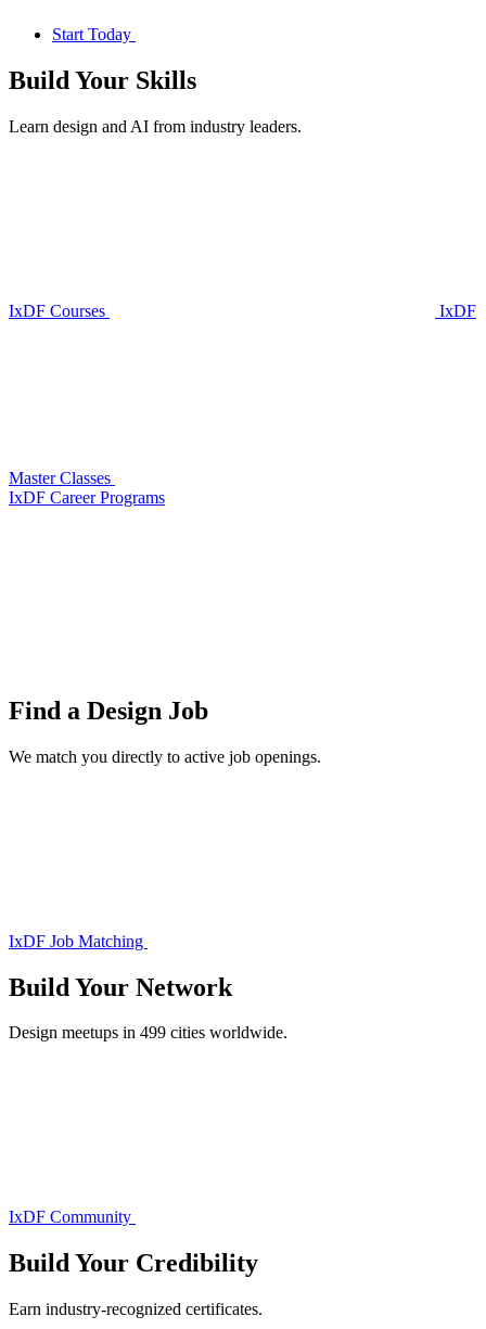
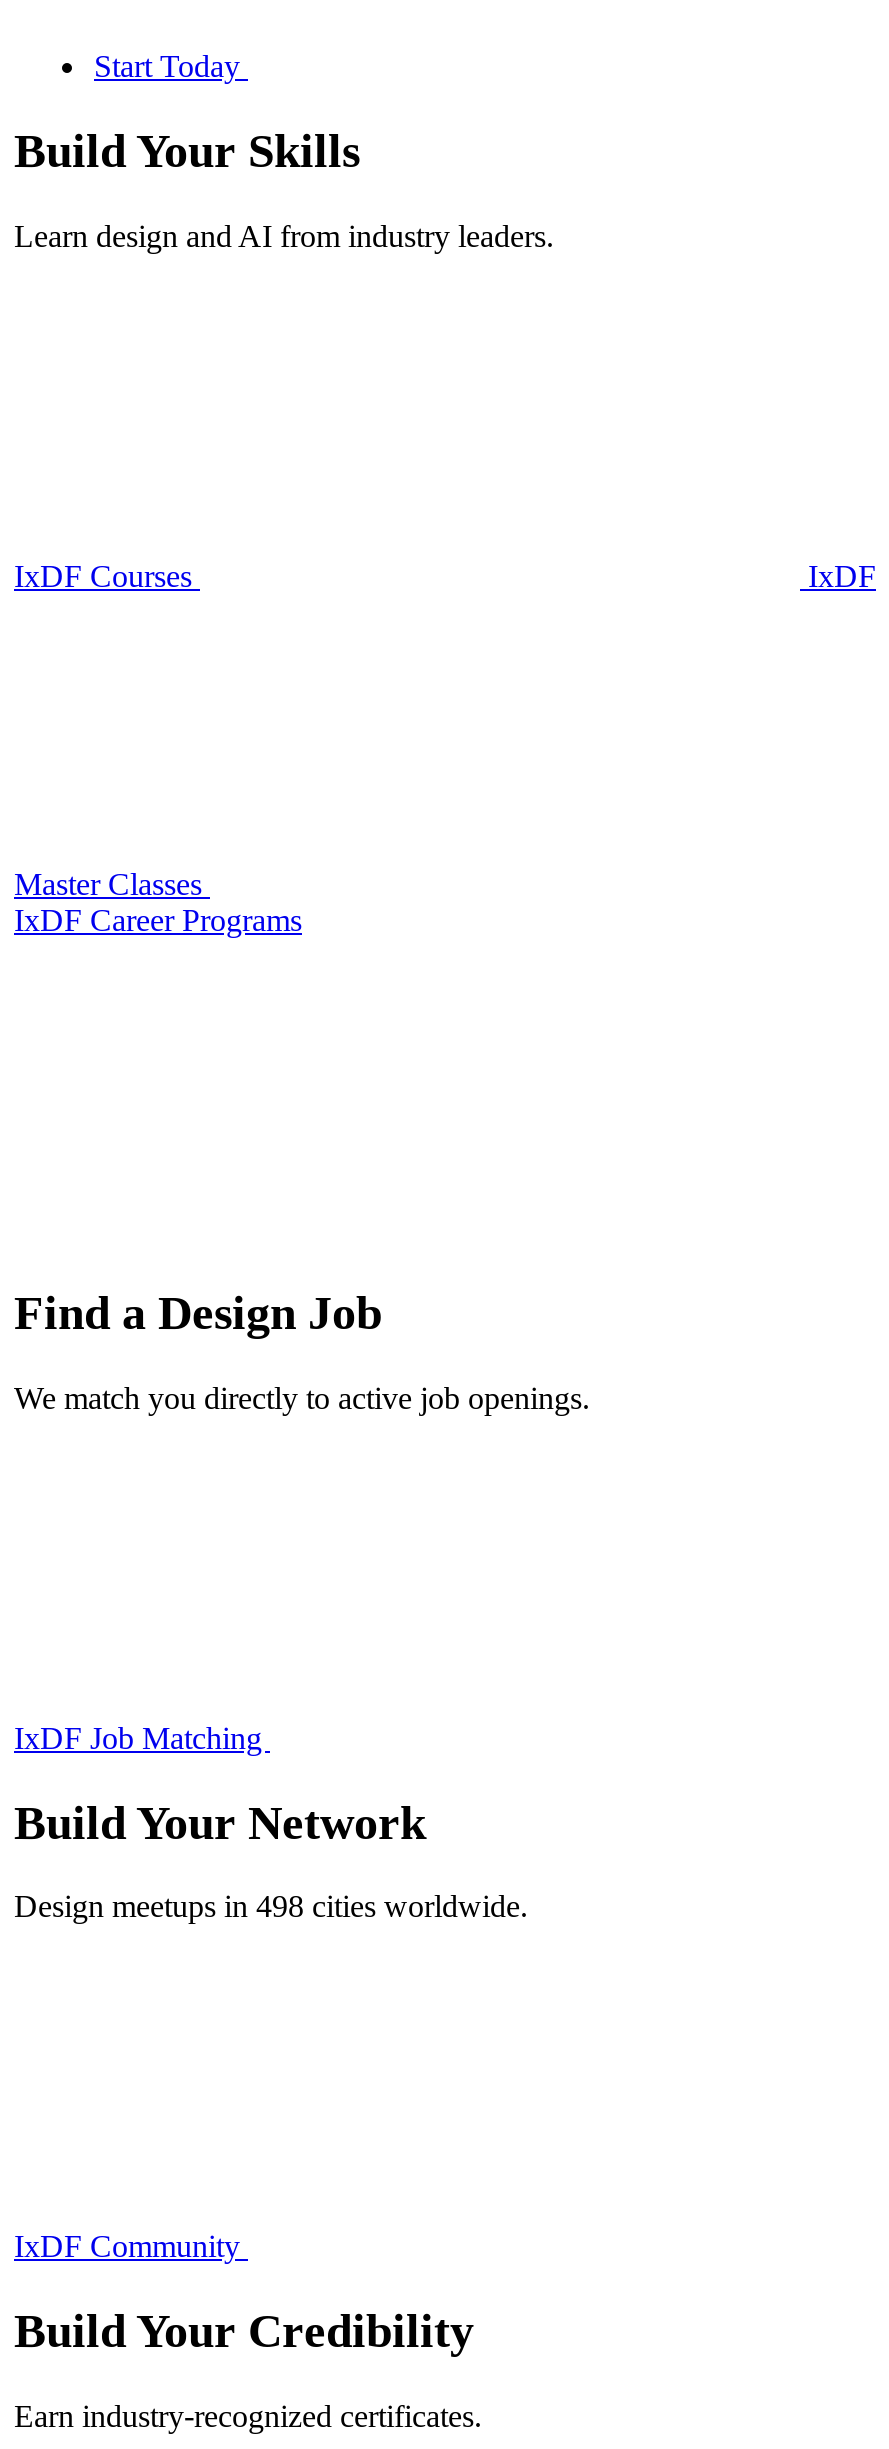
[9,1023,287,1042] Design meetups in 499 cities worldwide. -> [14,1890,528,1924] Design meetups in 498 cities worldwide.

